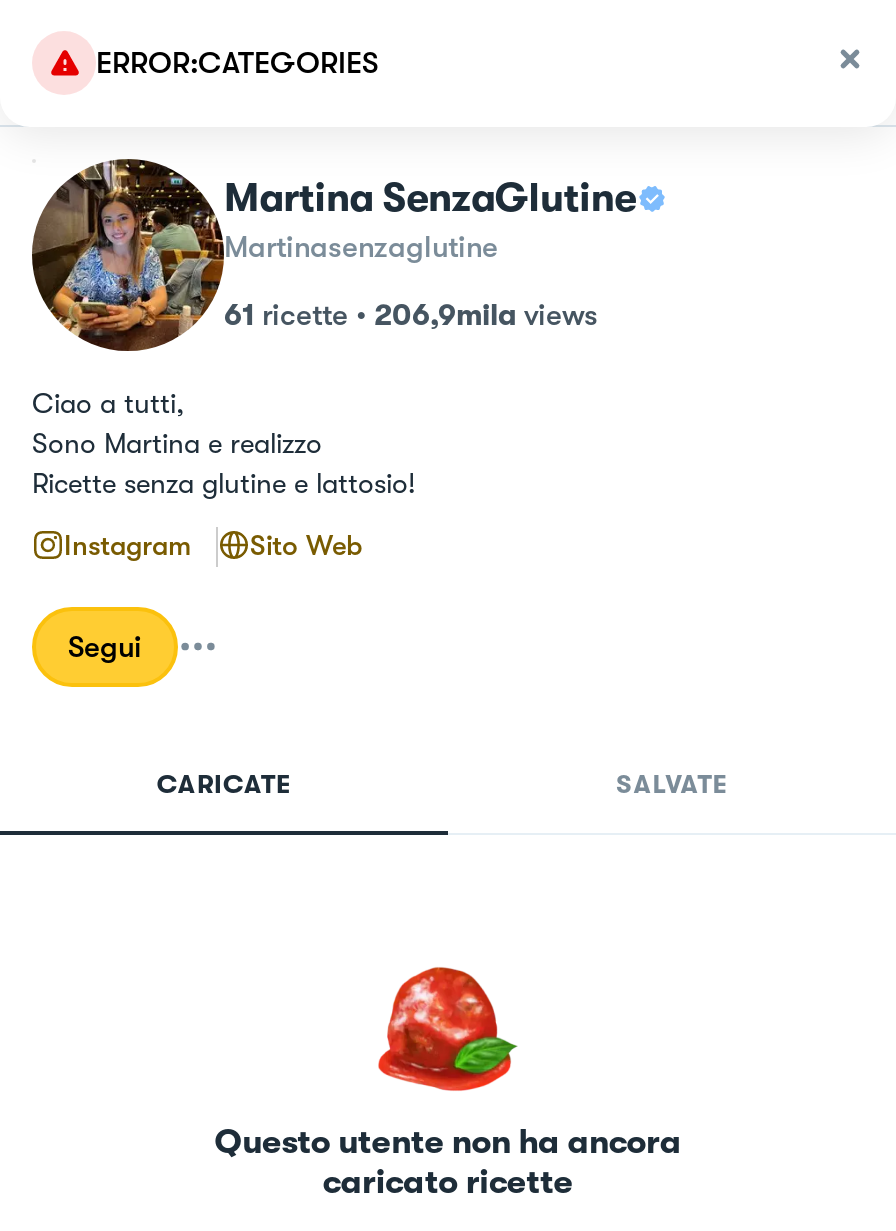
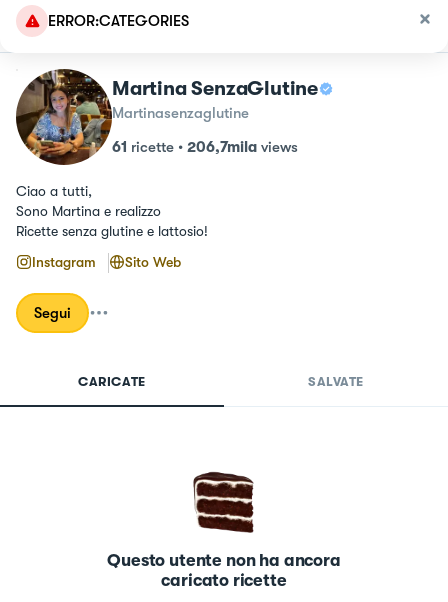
[224,297,598,333] 61 ricette • 206,9mila views -> [112,138,298,156] 61 ricette • 206,7mila views
[376,965,518,1093] [image] -> [189,471,257,535] [image]

